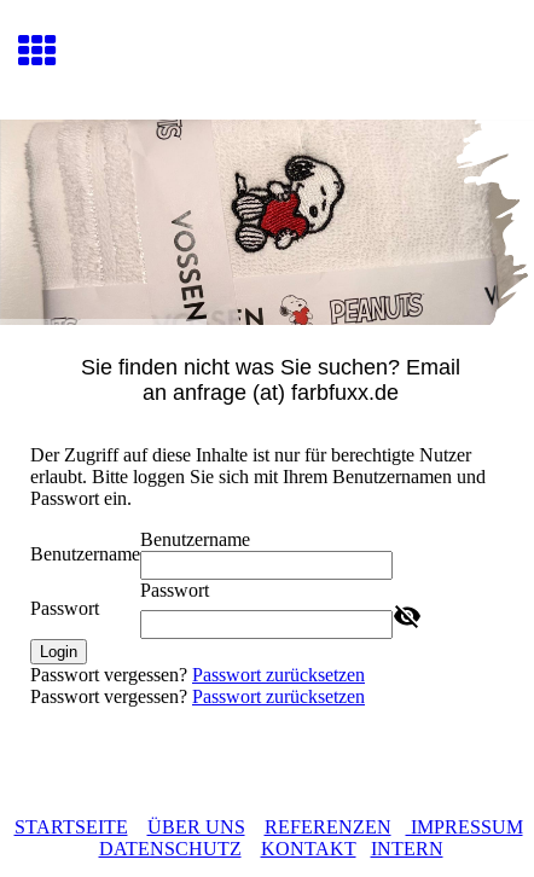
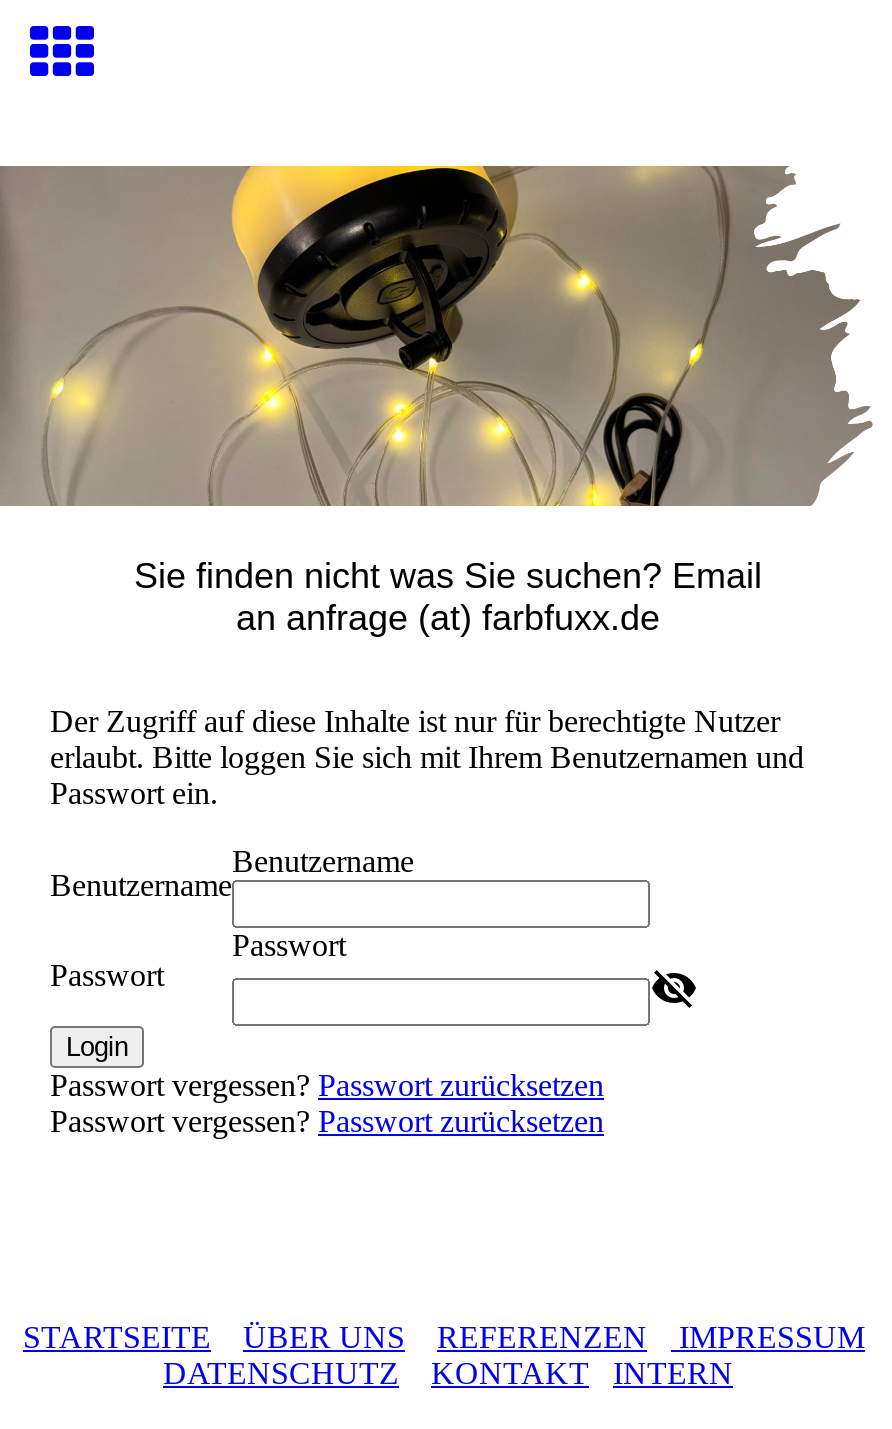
[4,118,517,325] [image] -> [6,164,856,508] [image]

